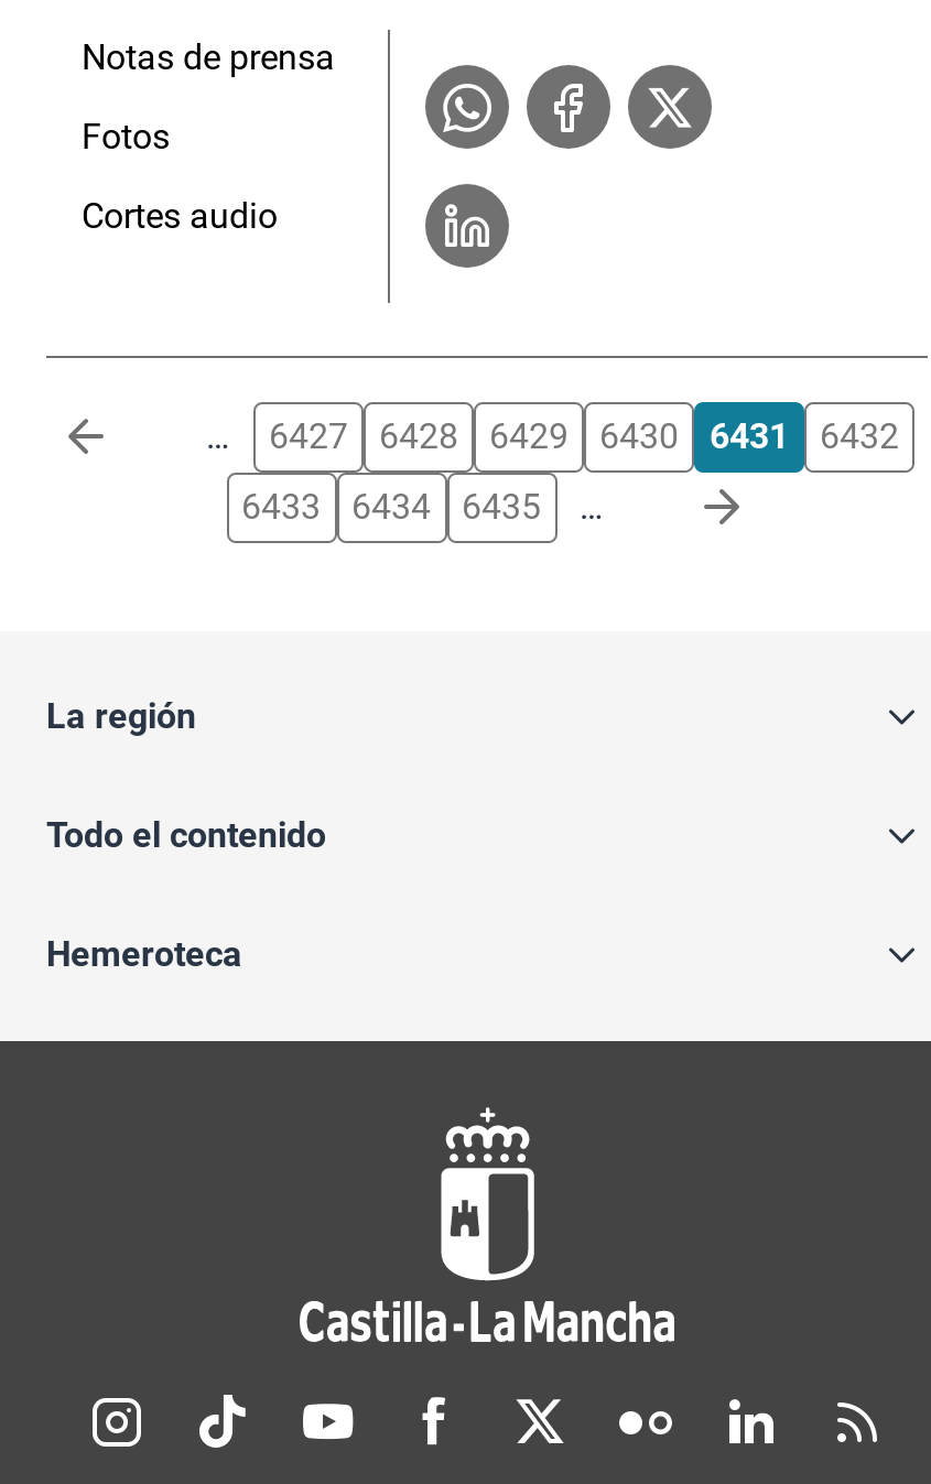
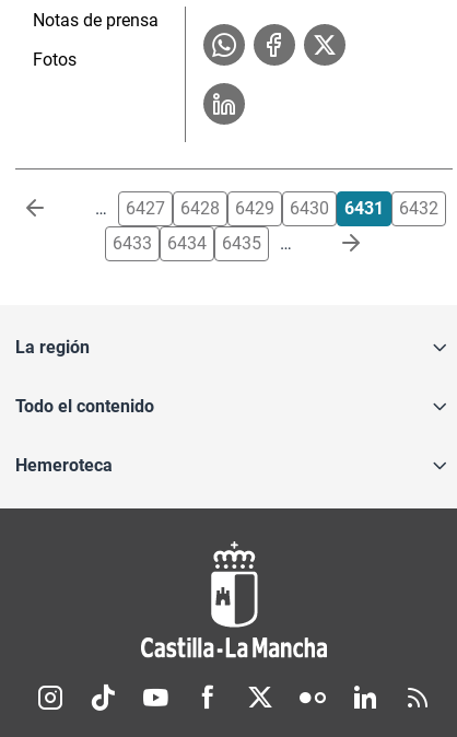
[82,195,278,237] Cortes audio -> none

